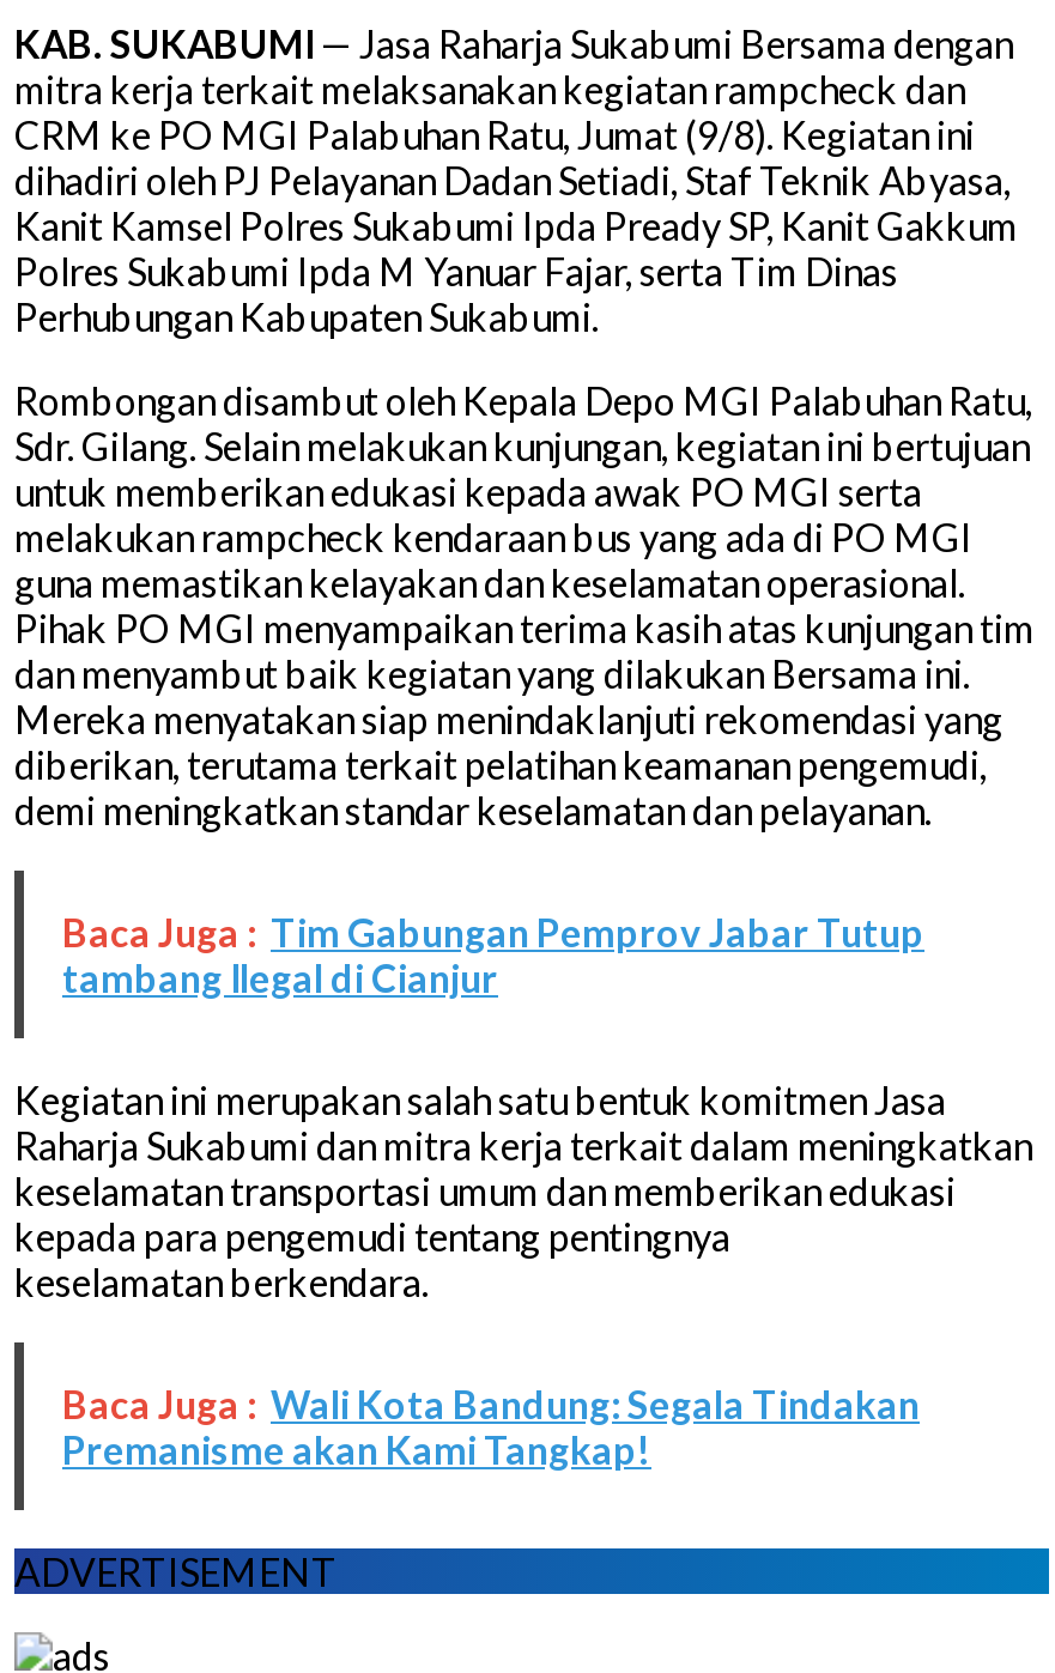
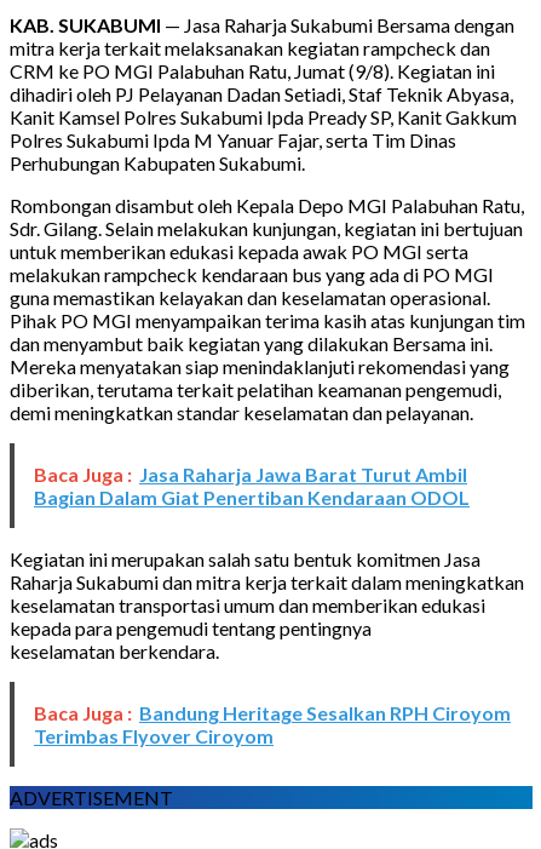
[62,909,924,1000] Baca Juga : Tim Gabungan Pemprov Jabar Tutup | tambang Ilegal di Cianjur -> [34,463,470,509] Baca Juga : Jasa Raharja Jawa Barat Turut Ambil | Bagian Dalam Giat Penertiban Kendaraan ODOL
[62,1381,920,1472] Baca Juga : Wali Kota Bandung: Segala Tindakan | Premanisme akan Kami Tangkap! -> [34,701,511,747] Baca Juga : Bandung Heritage Sesalkan RPH Ciroyom | Terimbas Flyover Ciroyom

